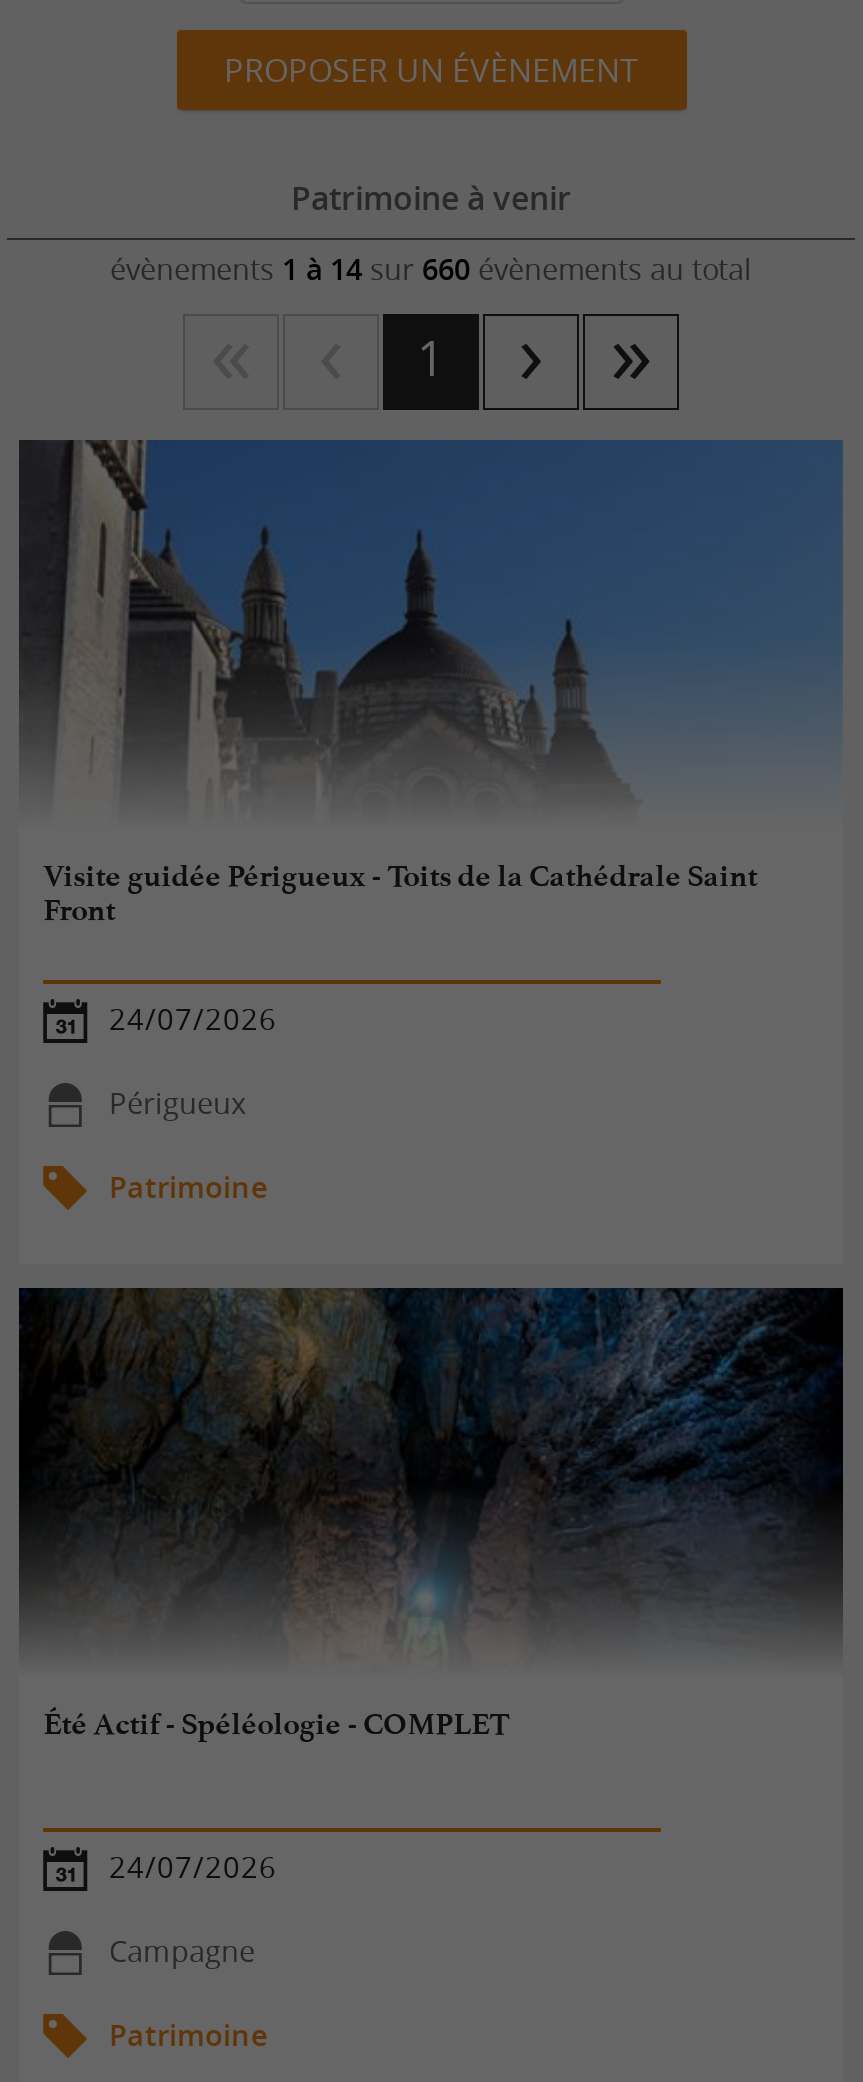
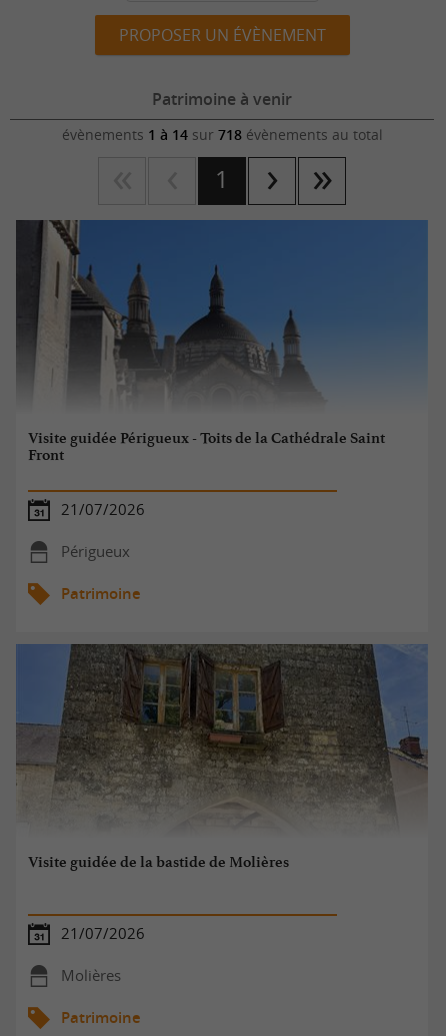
[110,250,752,288] évènements 1 à 14 sur 660 évènements au total -> [61,125,382,144] évènements 1 à 14 sur 718 évènements au total
[109,1000,277,1038] 24/07/2026 -> [61,500,145,519] 21/07/2026
[17,1286,845,1742] [image] | Été Actif - Spéléologie - COMPLET -> [16,643,428,871] [image] | Visite guidée de la bastide de Molières
[109,1848,277,1886] 24/07/2026 -> [61,924,145,943] 21/07/2026
[109,1932,255,1970] Campagne -> [61,966,121,985] Molières

